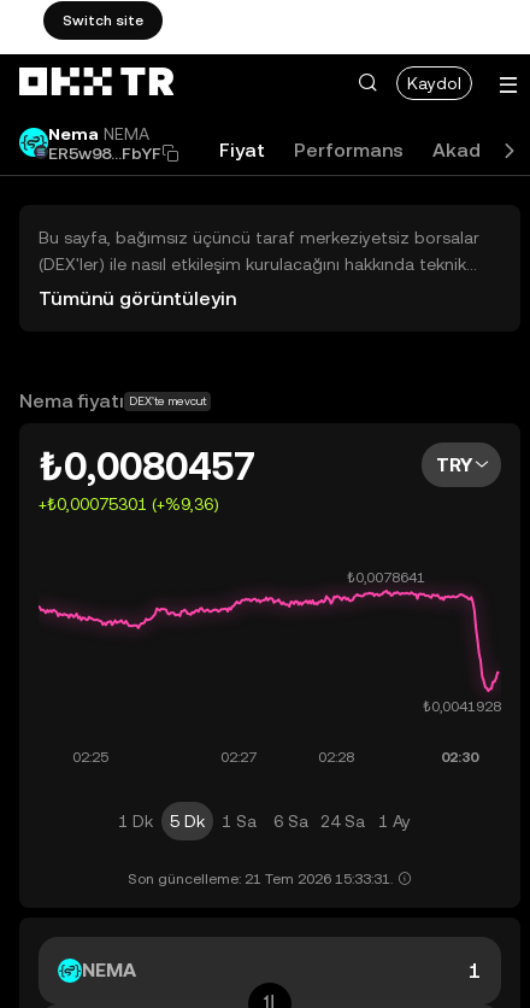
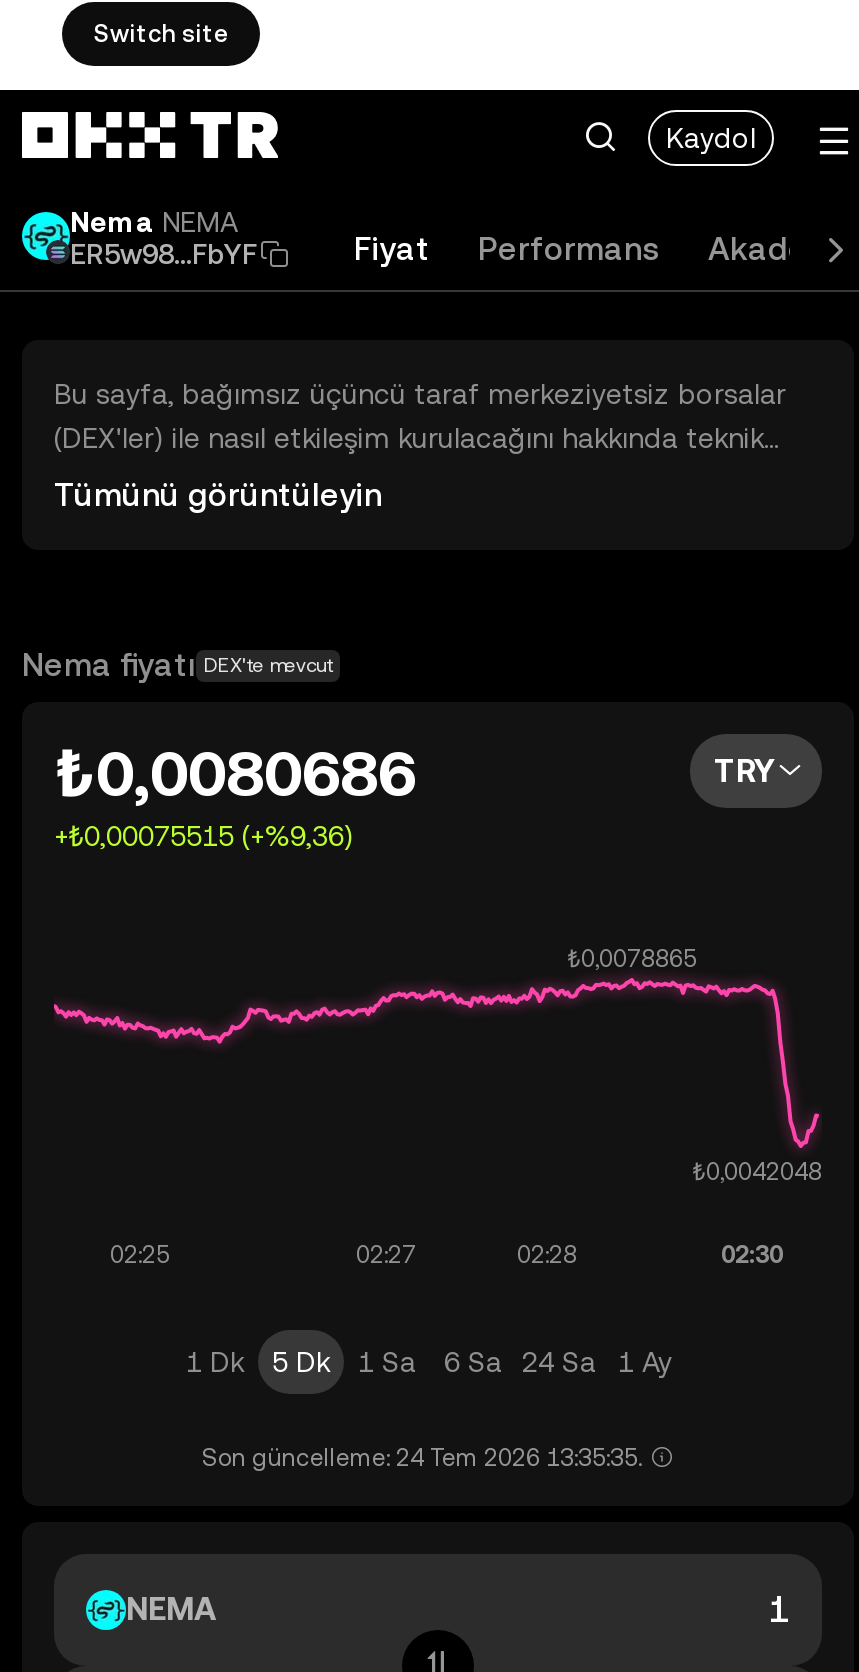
[39,444,257,488] ₺0,0080457 -> [54,736,416,810] ₺0,0080686
[39,494,219,514] +₺0,00075301 (+%9,36) -> [54,820,354,852] +₺0,00075515 (+%9,36)
[128,871,393,887] Son güncelleme: 21 Tem 2026 15:33:31. -> [202,1444,642,1472] Son güncelleme: 24 Tem 2026 13:35:35.

